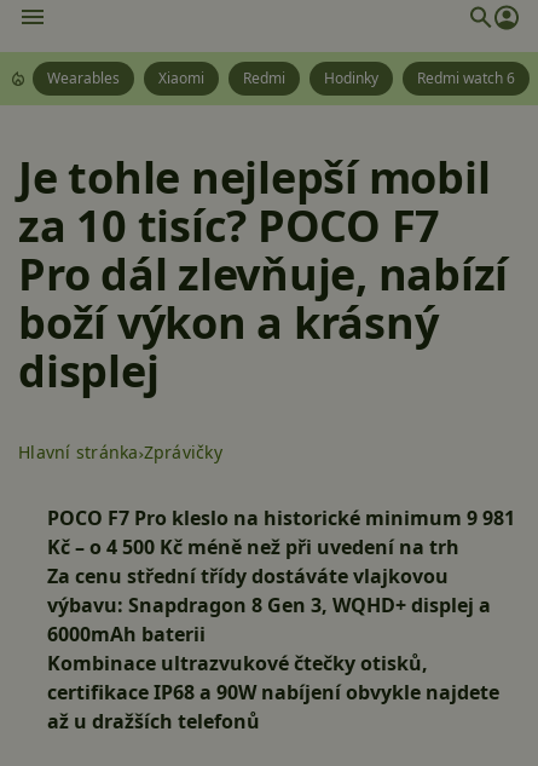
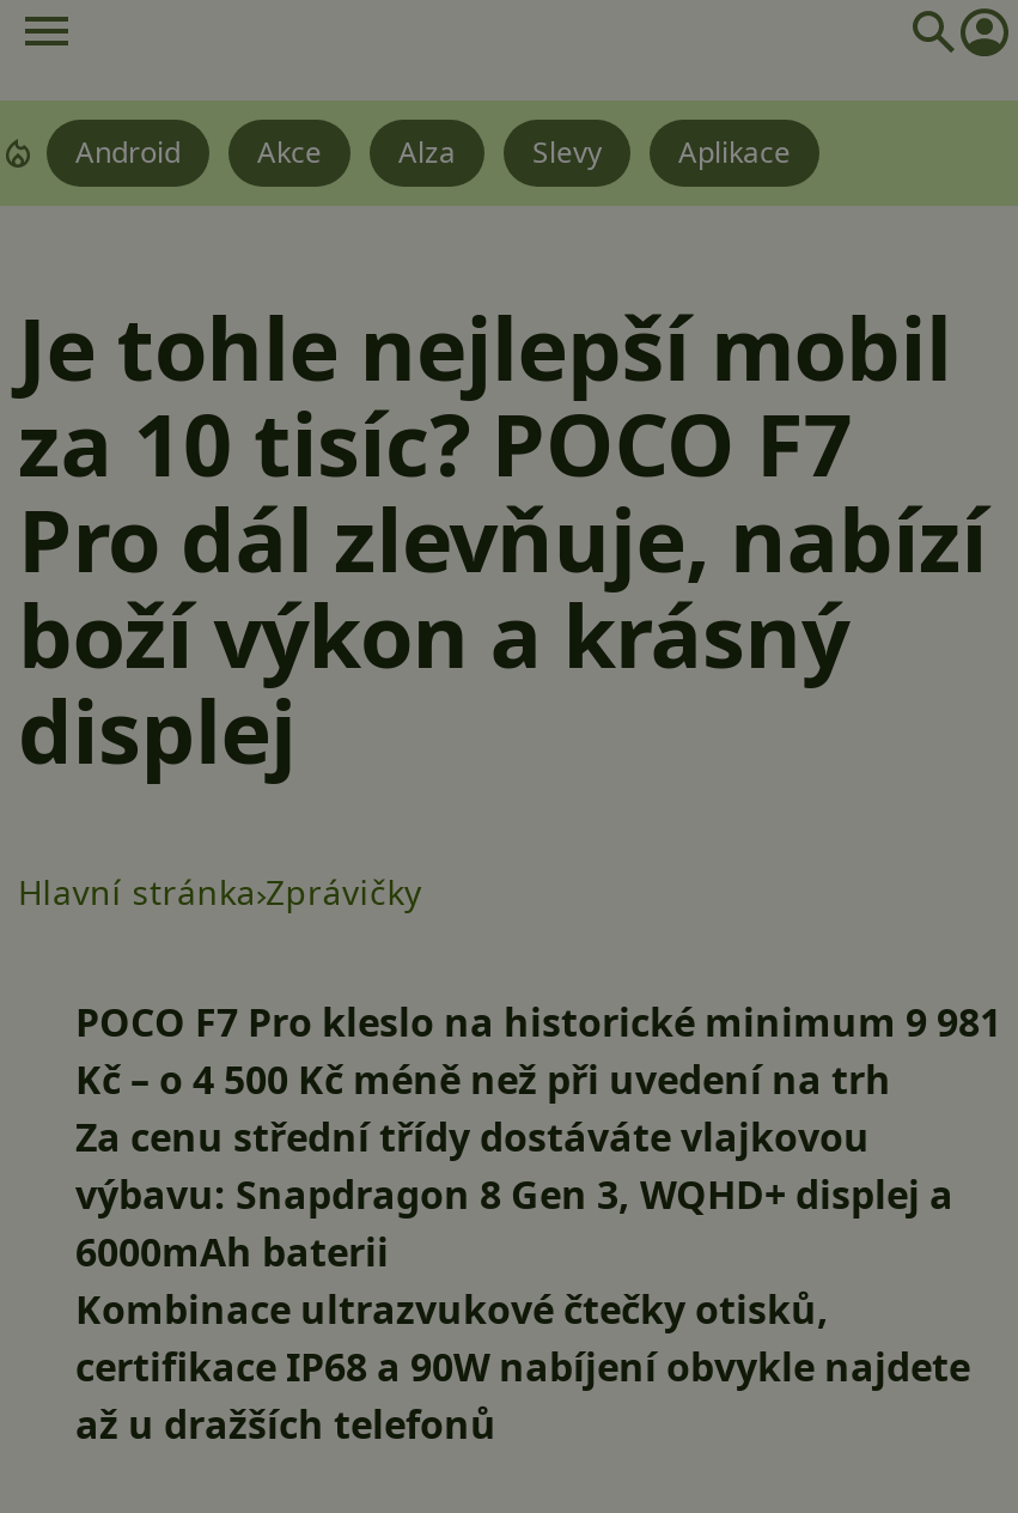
[47,68,515,88] Wearables | Xiaomi | Redmi | Hodinky | Redmi watch 6 -> [75,132,791,172] Android | Akce | Alza | Slevy | Aplikace

